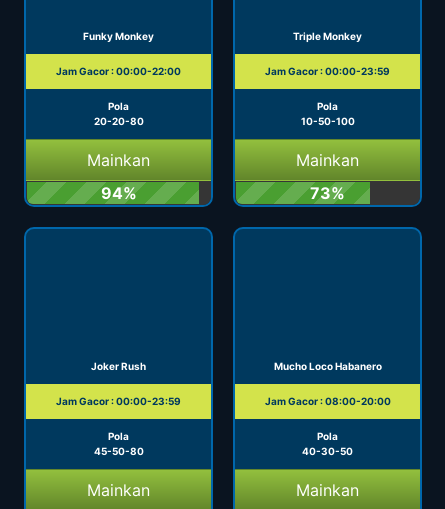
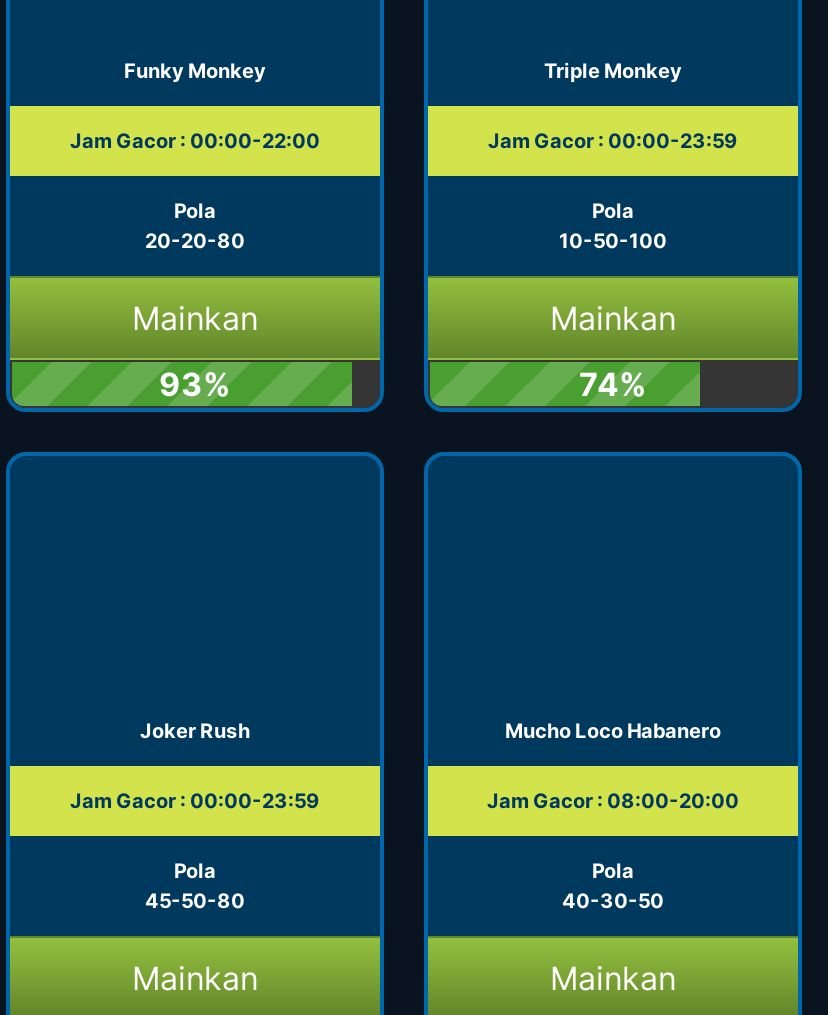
[100,183,136,203] 94% -> [159,364,231,404] 93%
[310,183,345,203] 73% -> [579,364,647,404] 74%

